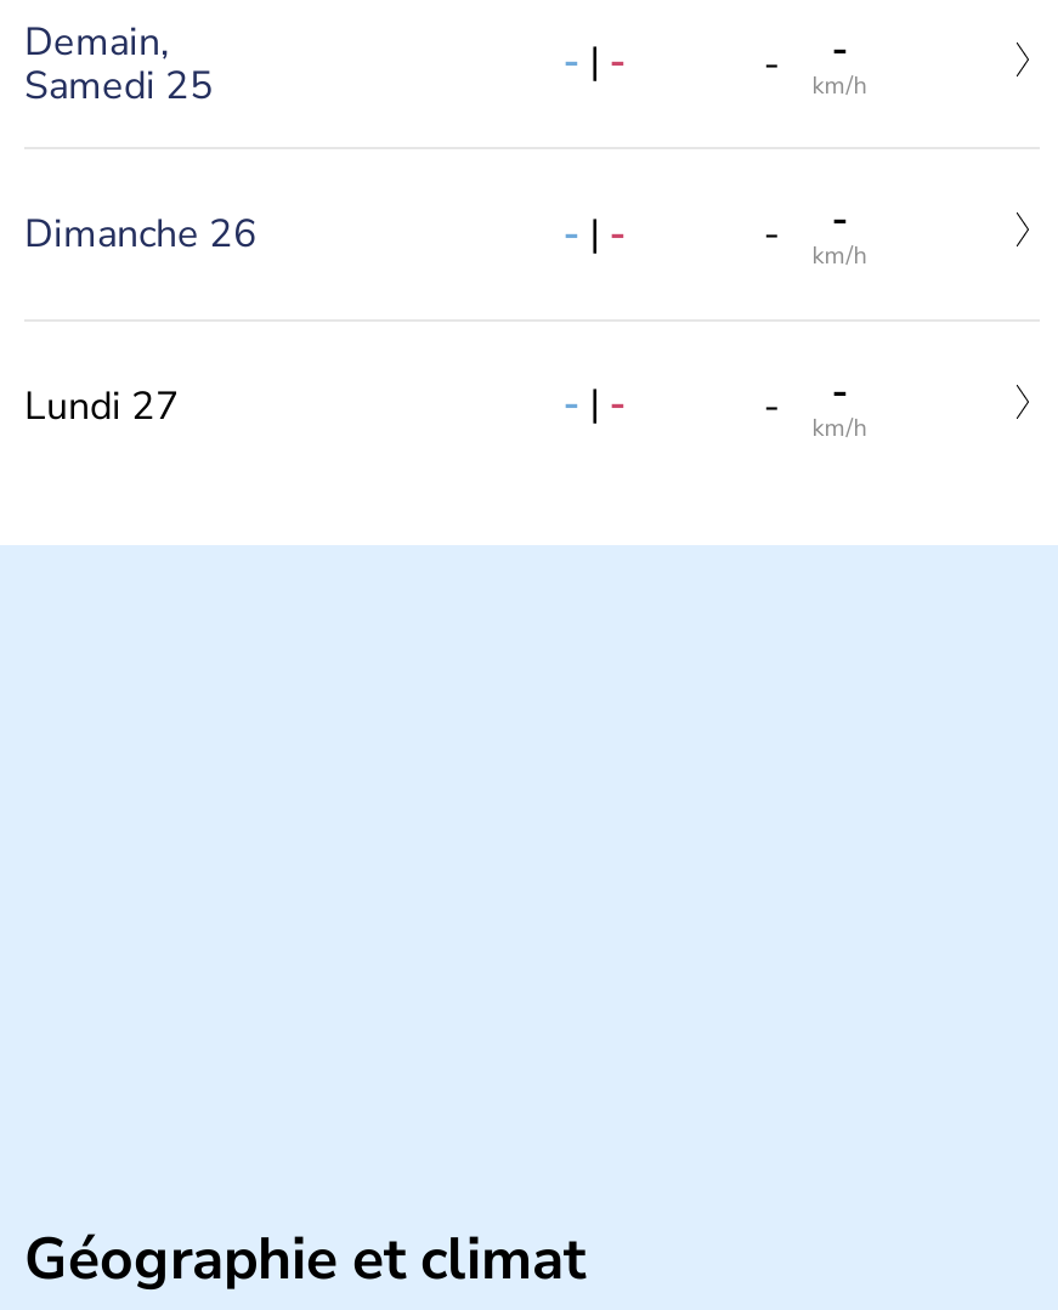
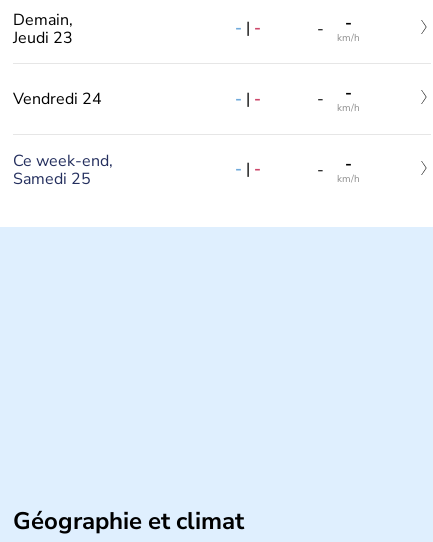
[24,59,214,112] Samedi 25 -> [13,27,73,49] Jeudi 23
[24,208,258,262] Dimanche 26 -> [13,88,102,110] Vendredi 24
[24,380,180,433] Lundi 27 -> [13,150,113,190] Ce week-end, | Samedi 25

